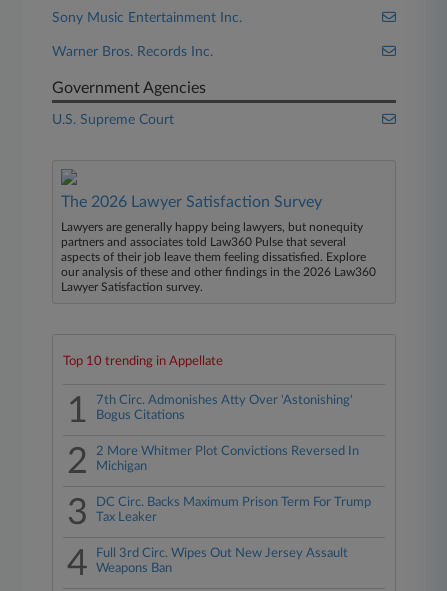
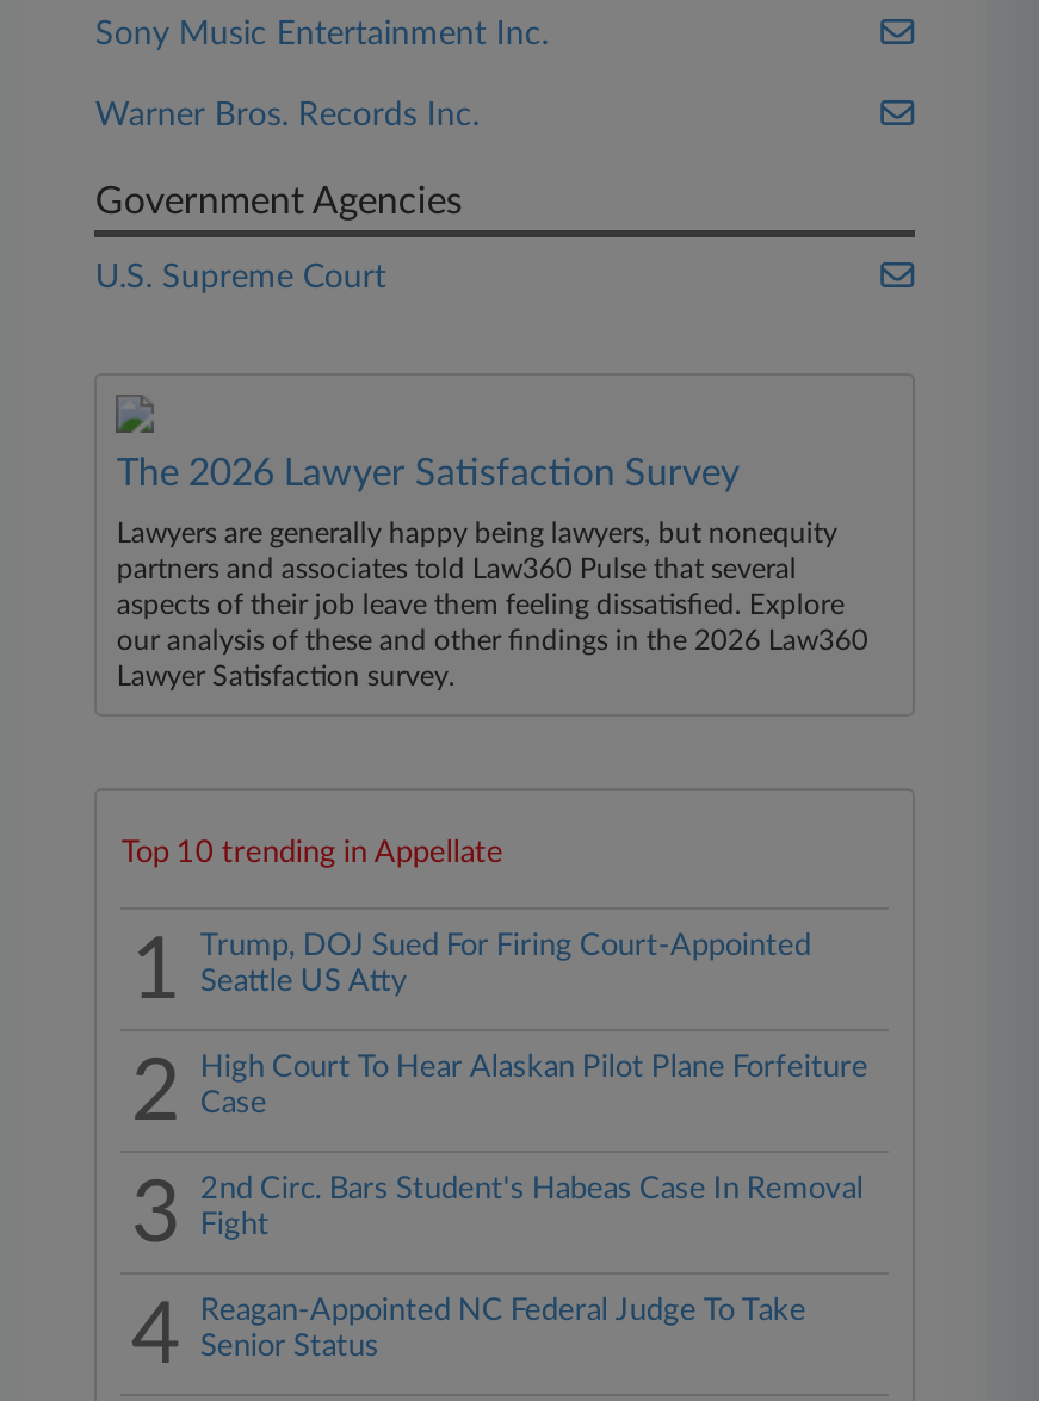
[96,394,353,422] 7th Circ. Admonishes Atty Over 'Astonishing' | Bogus Citations -> [200,931,811,998] Trump, DOJ Sued For Firing Court-Appointed | Seattle US Atty
[96,445,359,473] 2 More Whitmer Plot Convictions Reversed In | Michigan -> [200,1053,868,1120] High Court To Hear Alaskan Pilot Plane Forfeiture | Case
[96,496,371,524] DC Circ. Backs Maximum Prison Term For Trump | Tax Leaker -> [200,1174,863,1241] 2nd Circ. Bars Student's Habeas Case In Removal | Fight
[96,547,348,575] Full 3rd Circ. Wipes Out New Jersey Assault | Weapons Ban -> [200,1296,806,1363] Reagan-Appointed NC Federal Judge To Take | Senior Status

